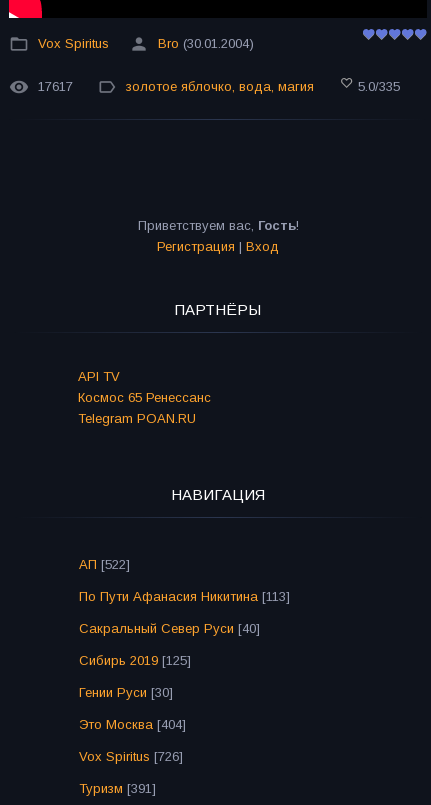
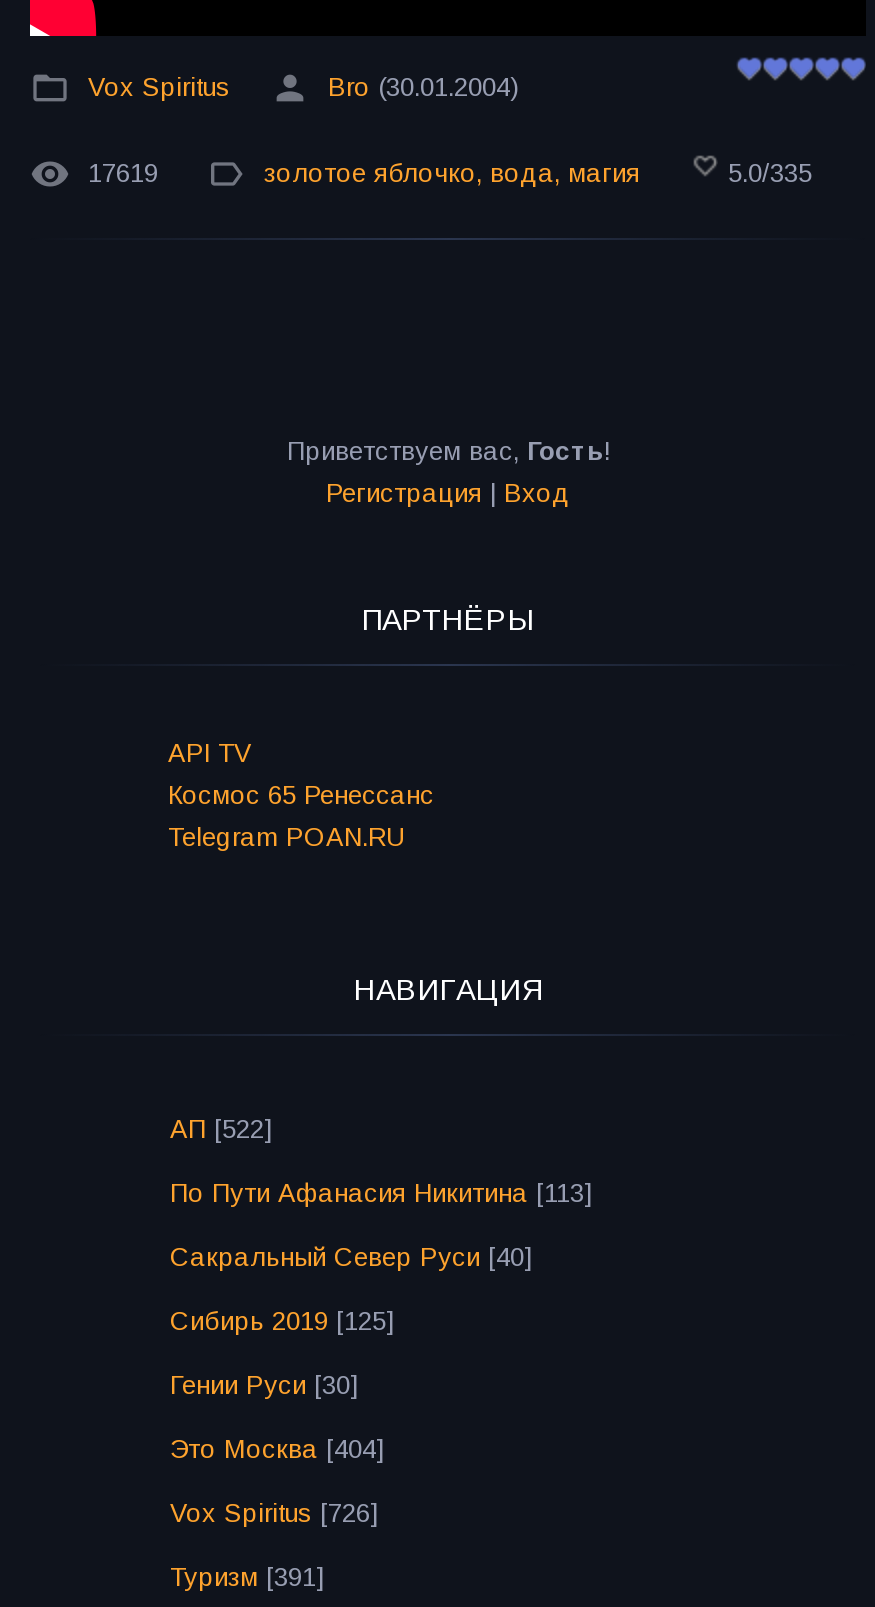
[38,79,73,94] 17617 -> [88,158,158,188] 17619

